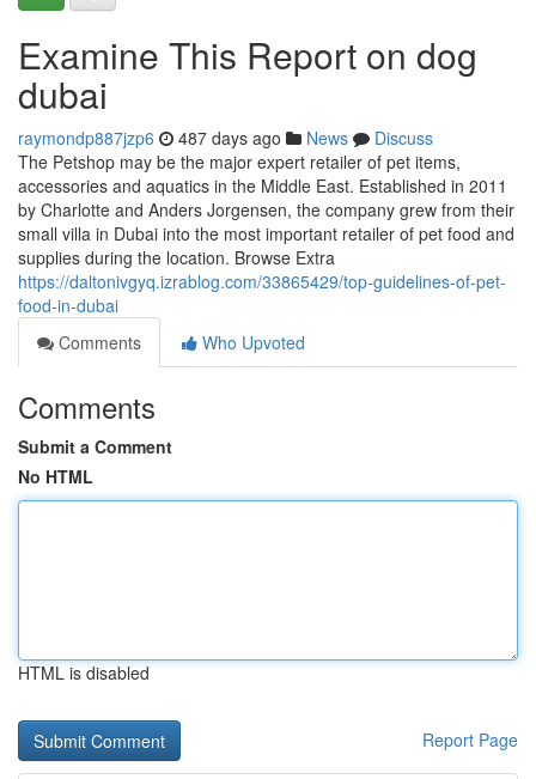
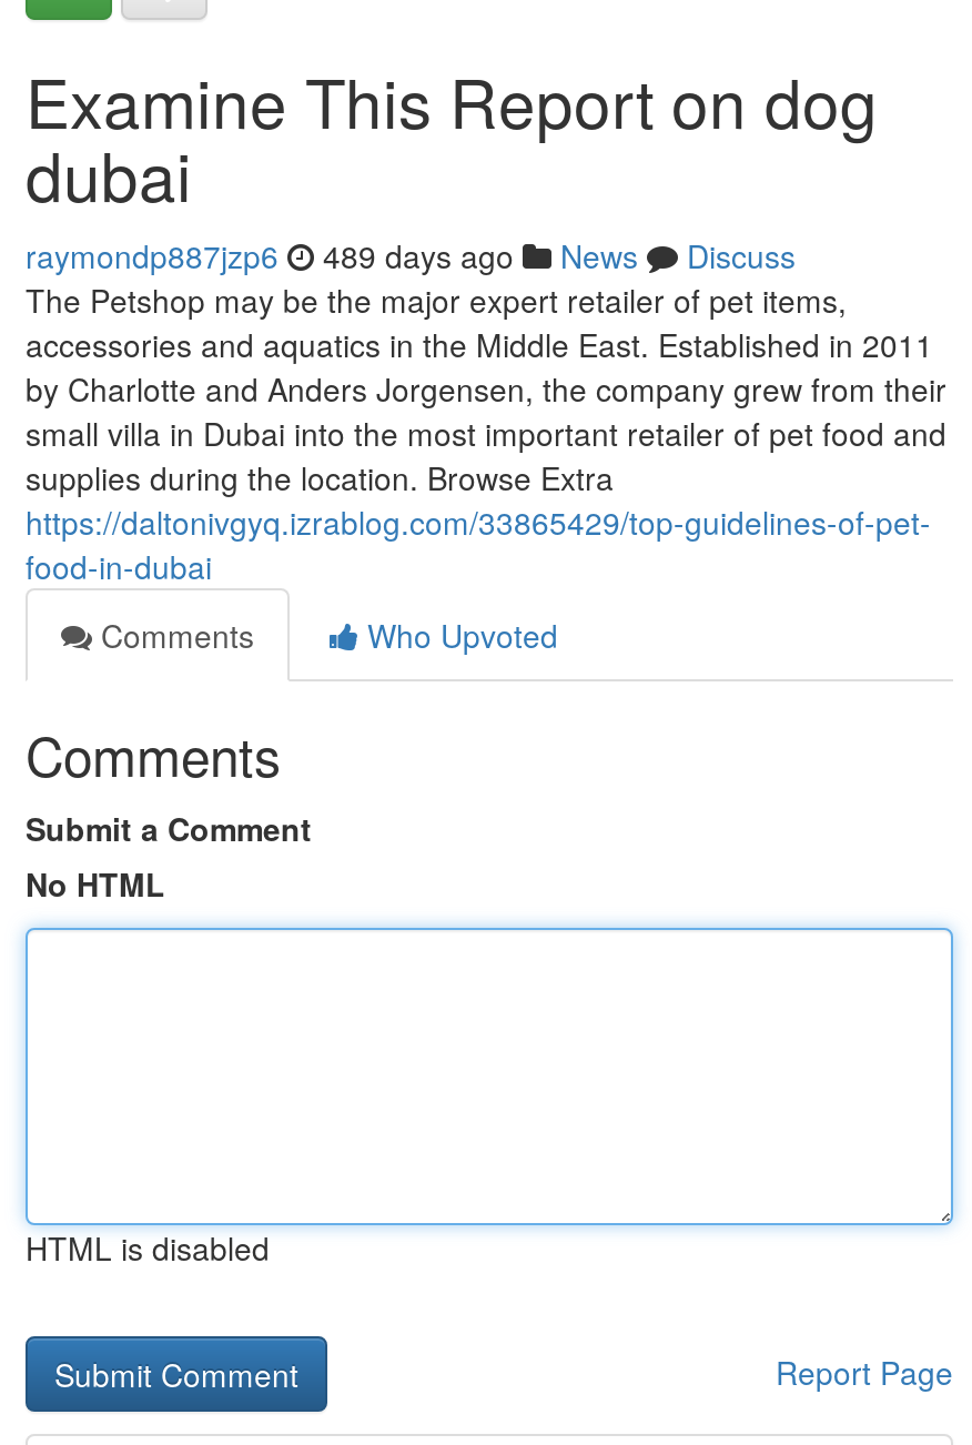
[18,126,433,150] raymondp887jzp6 487 days ago News Discuss -> [26,233,796,277] raymondp887jzp6 489 days ago News Discuss

